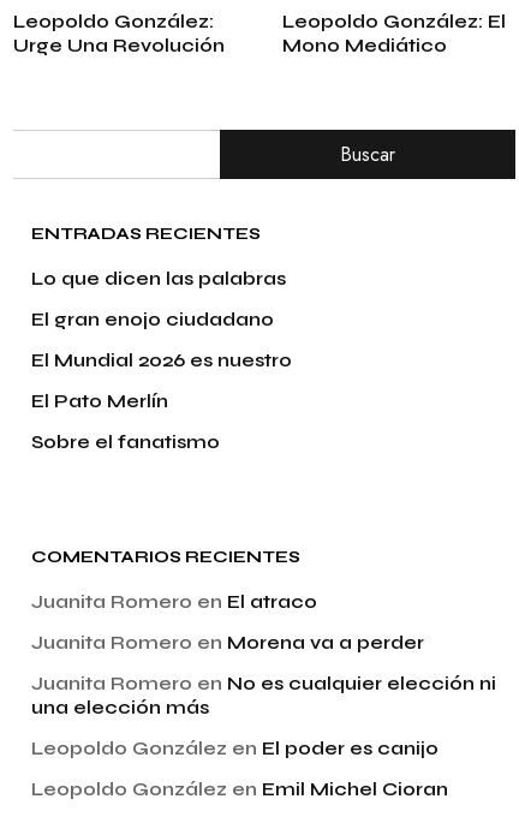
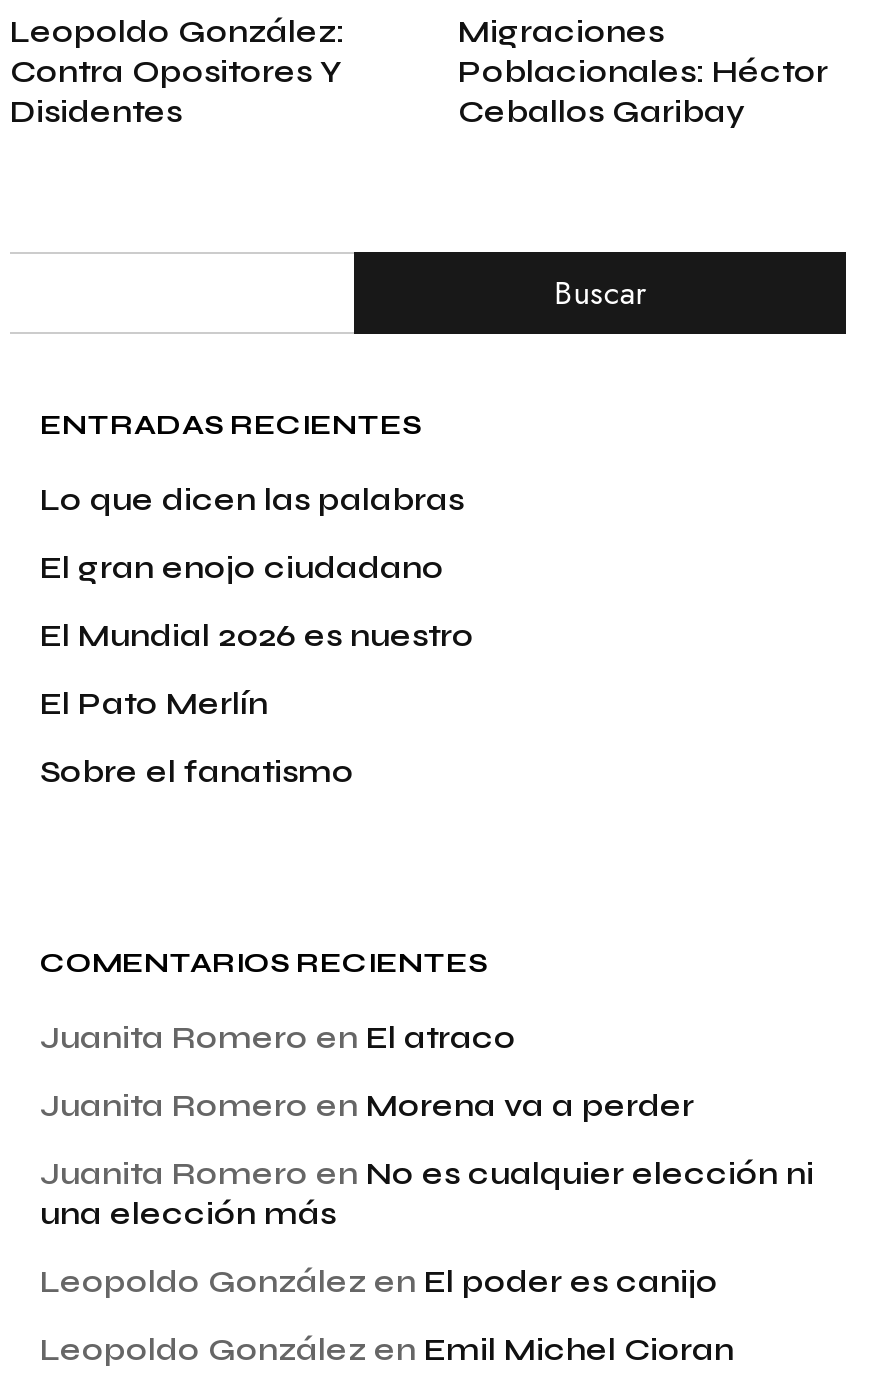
[282,10,506,57] Leopoldo González: El | Mono Mediático -> [458,11,828,129] Migraciones | Poblacionales: Héctor | Ceballos Garibay
[13,34,225,57] Urge Una Revolución -> [10,51,342,129] Contra Opositores Y | Disidentes

